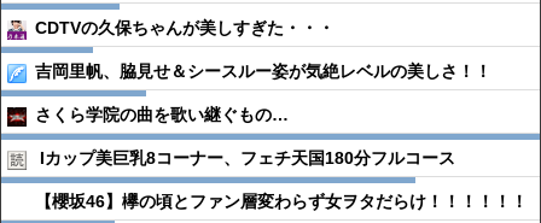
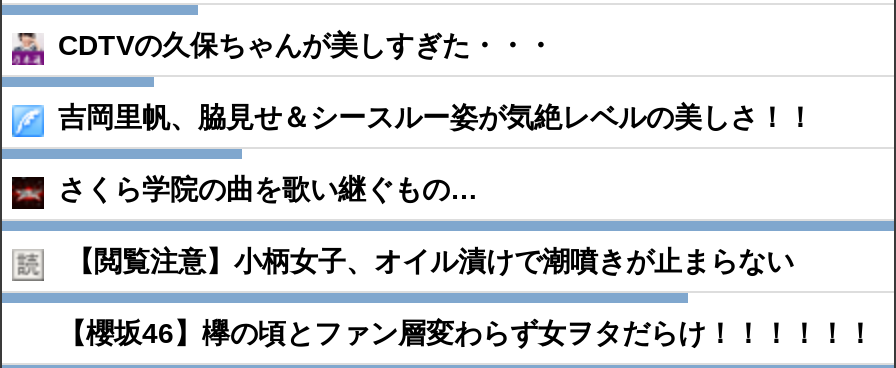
[40,148,455,168] Iカップ美巨乳8コーナー、フェチ天国180分フルコース -> [66,245,794,277] 【閲覧注意】小柄女子、オイル漬けで潮噴きが止まらない

